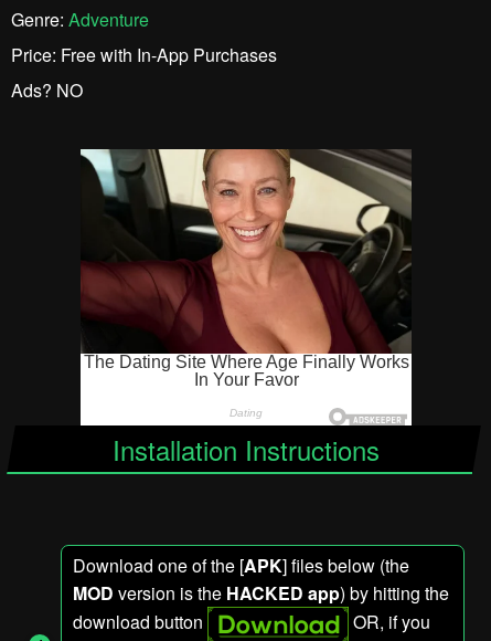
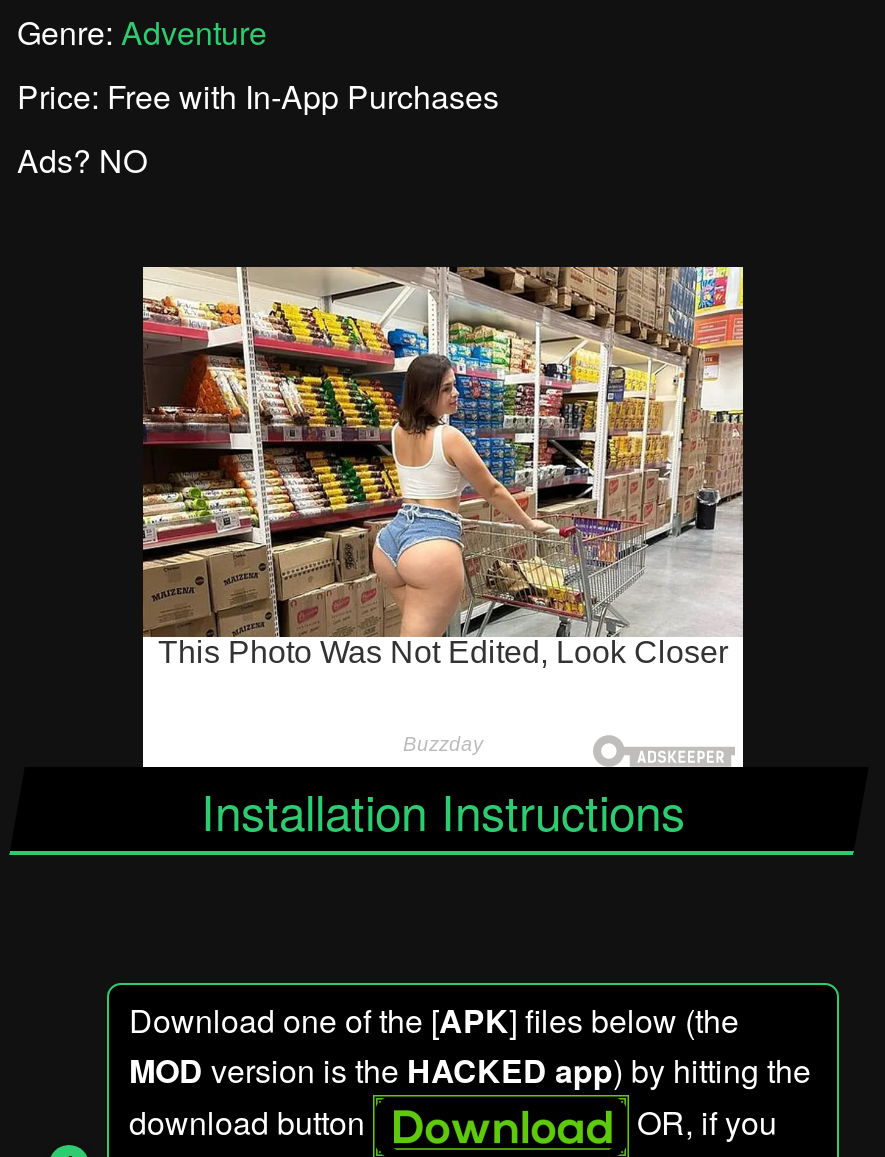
[81,148,412,387] [image] -> [141,265,745,695] [image]

